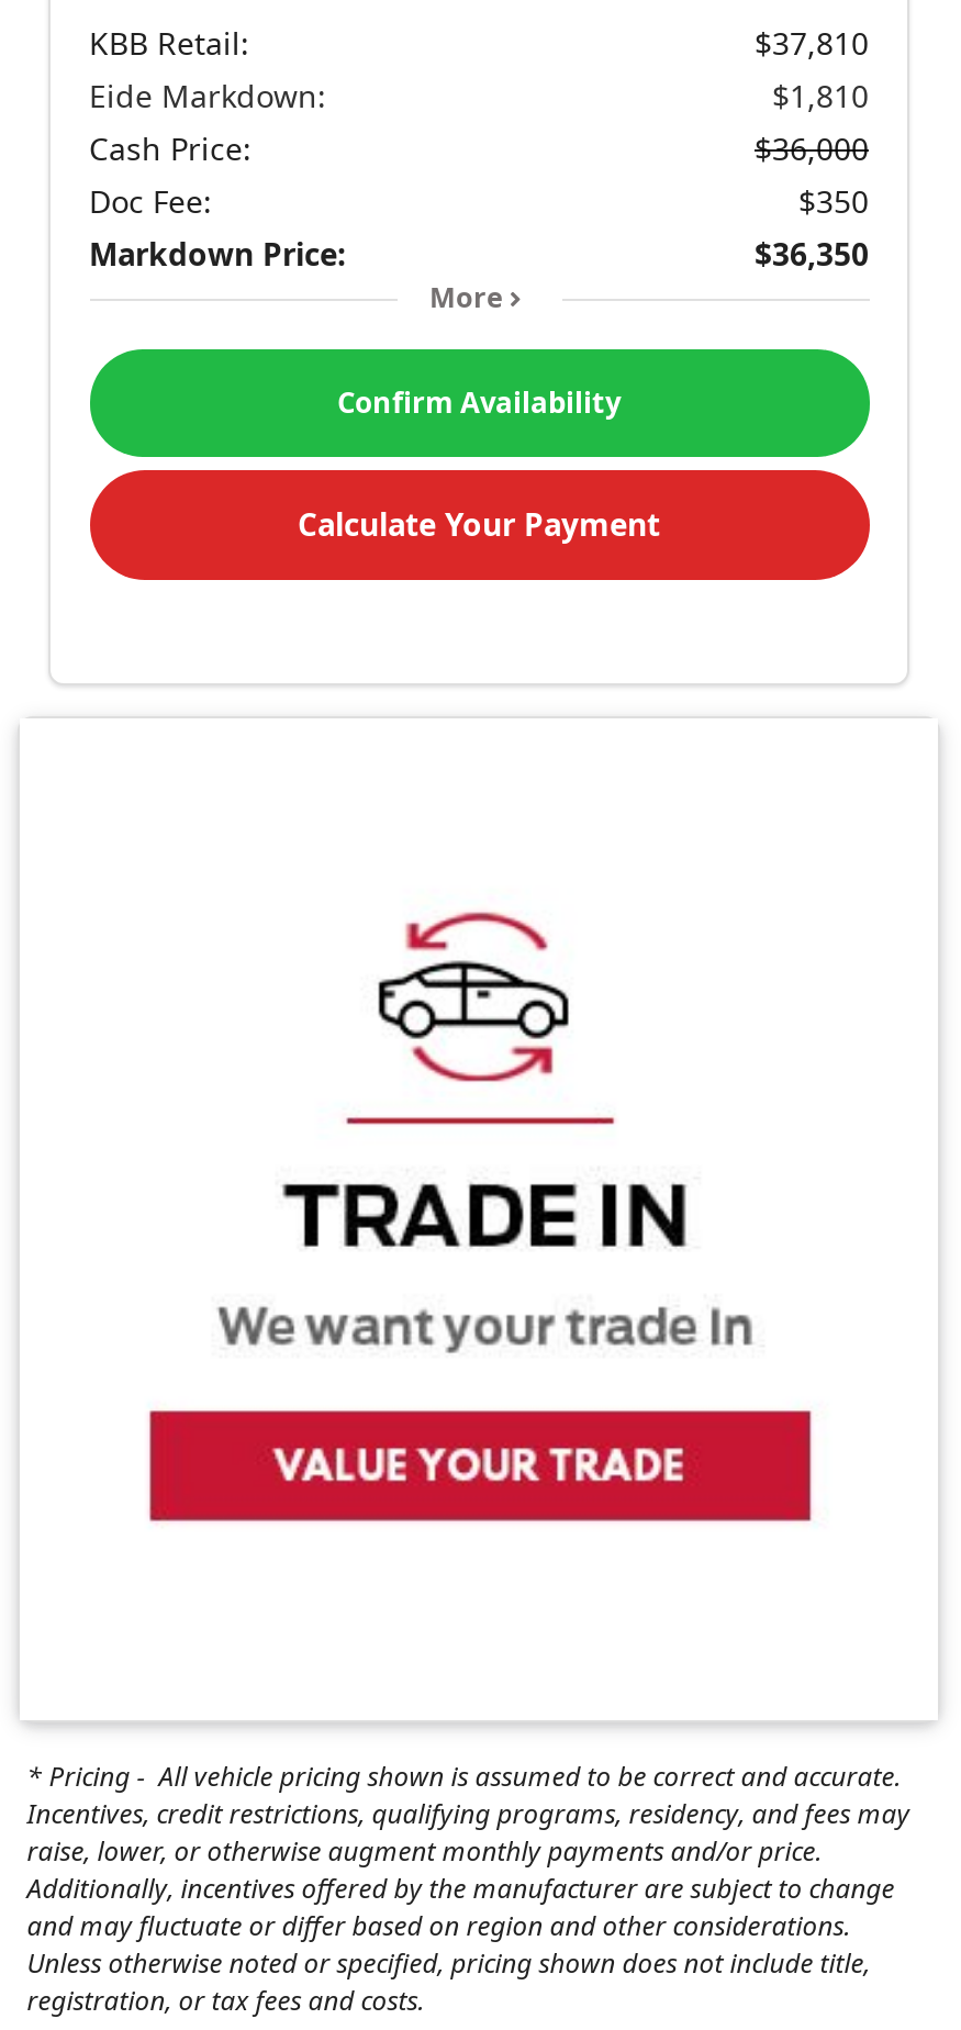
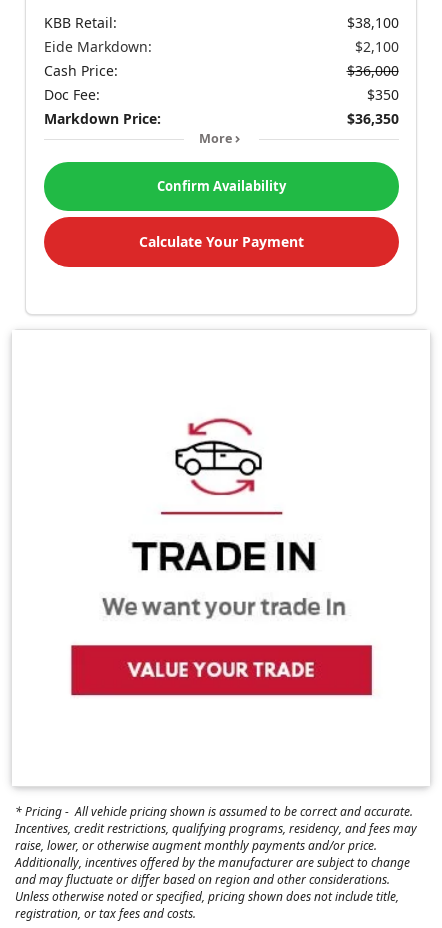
[755,21,869,63] $37,810 -> [346,13,398,32] $38,100
[772,74,869,116] $1,810 -> [354,37,398,56] $2,100

